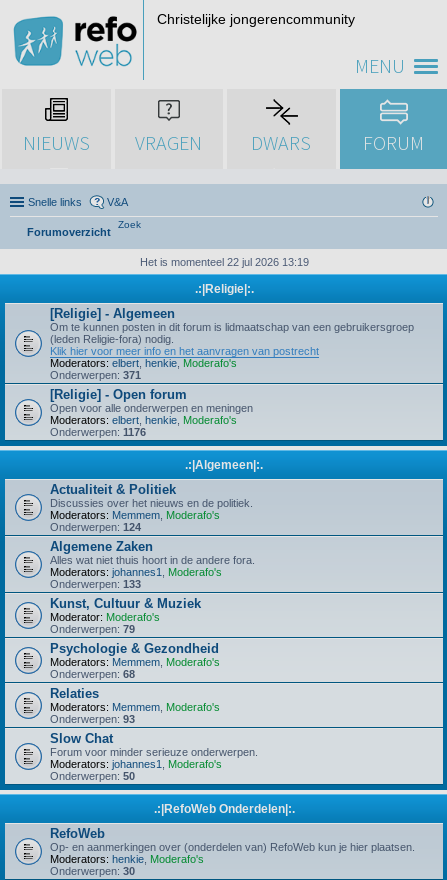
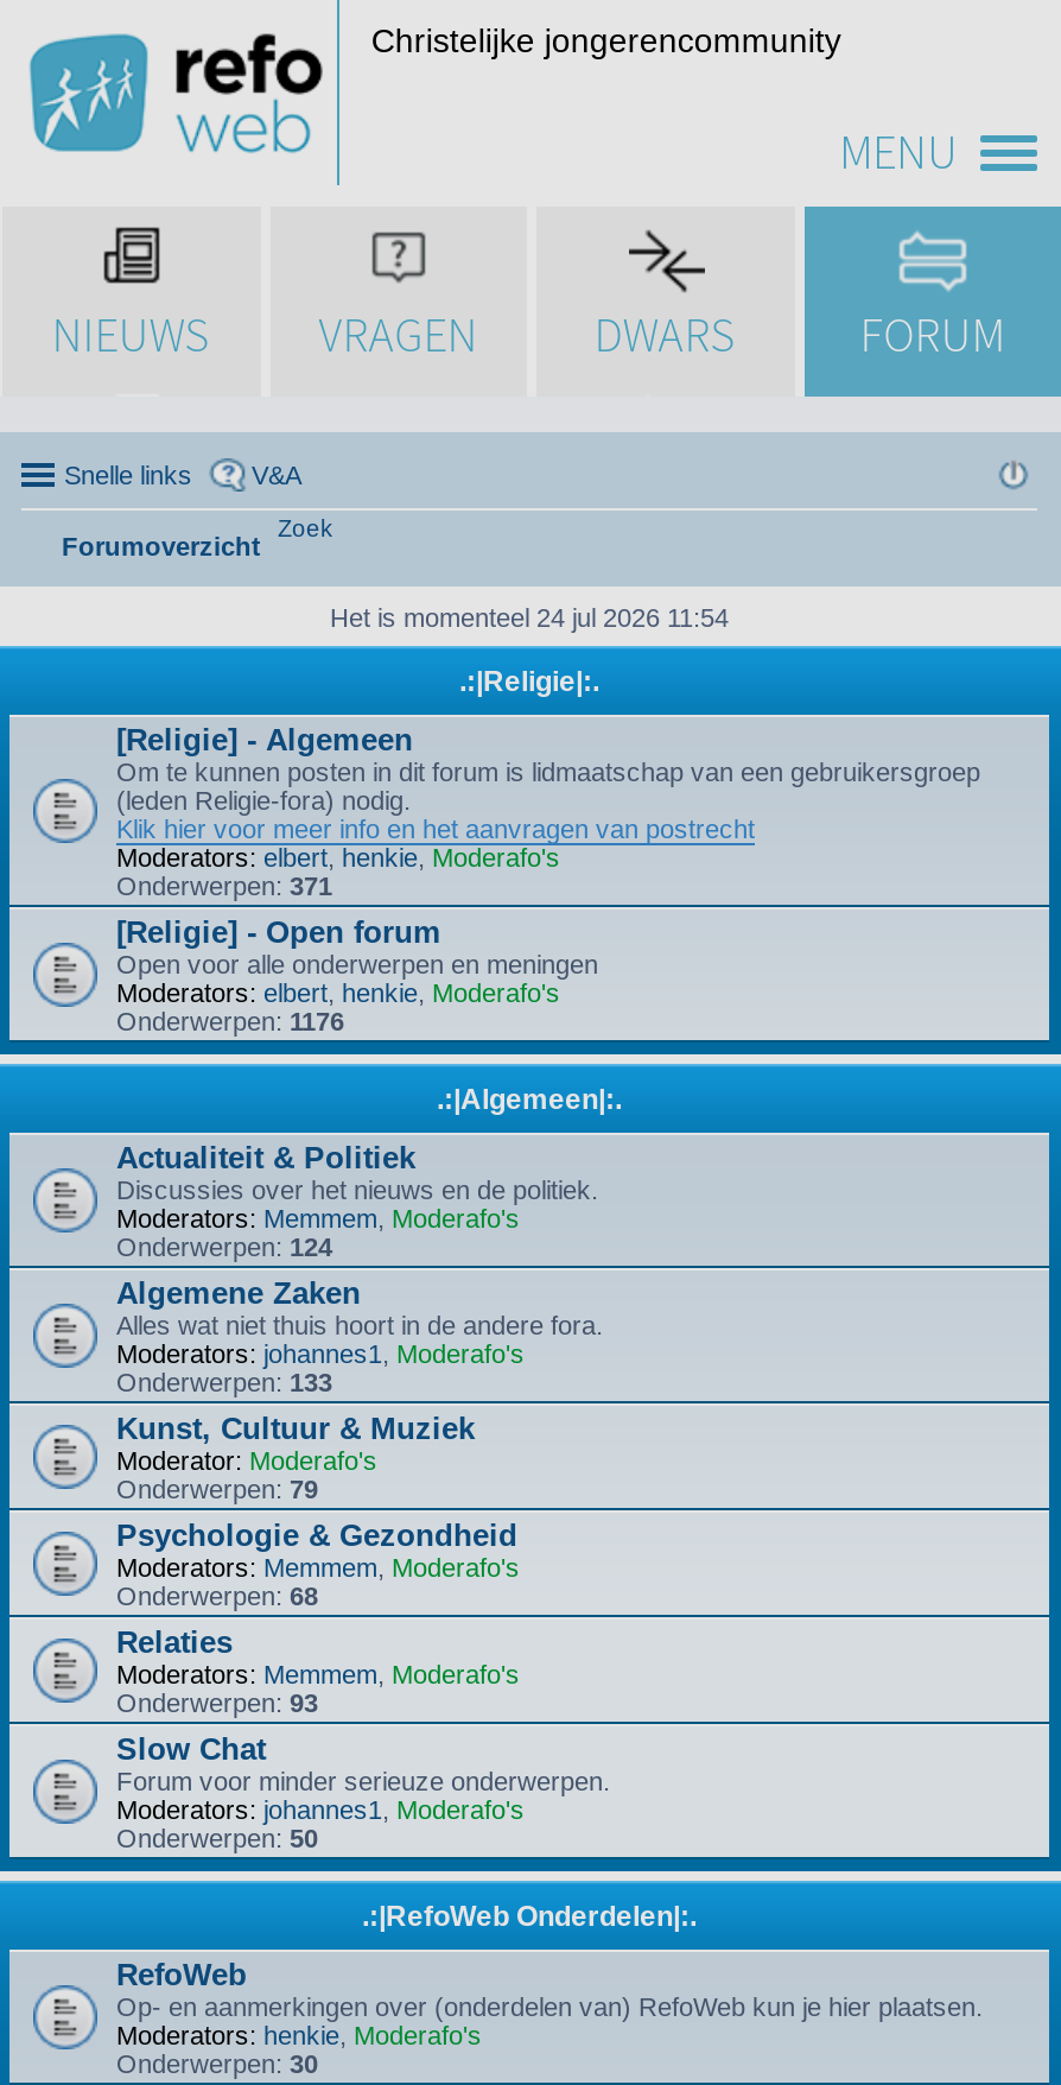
[139,255,308,267] Het is momenteel 22 jul 2026 13:19 -> [330,602,729,630] Het is momenteel 24 jul 2026 11:54

